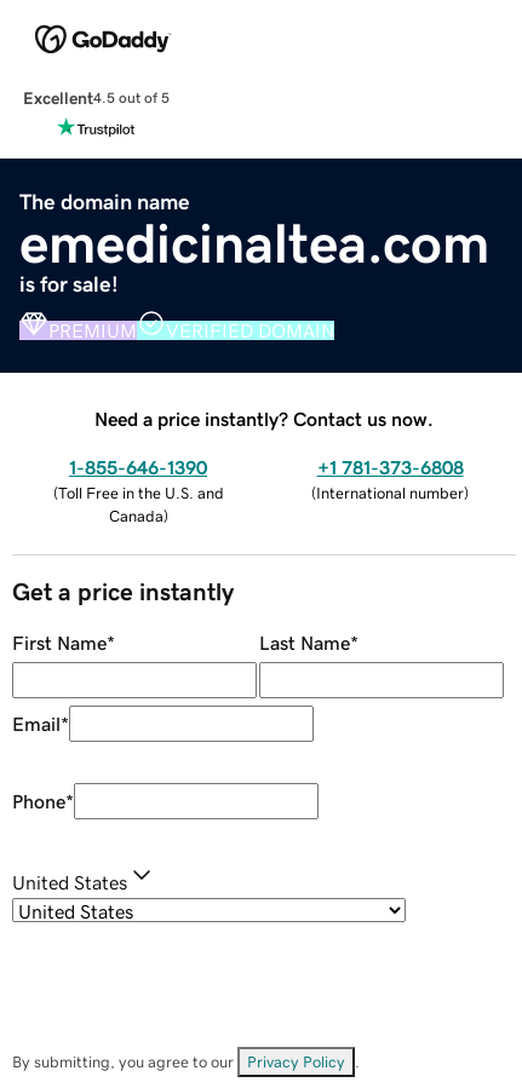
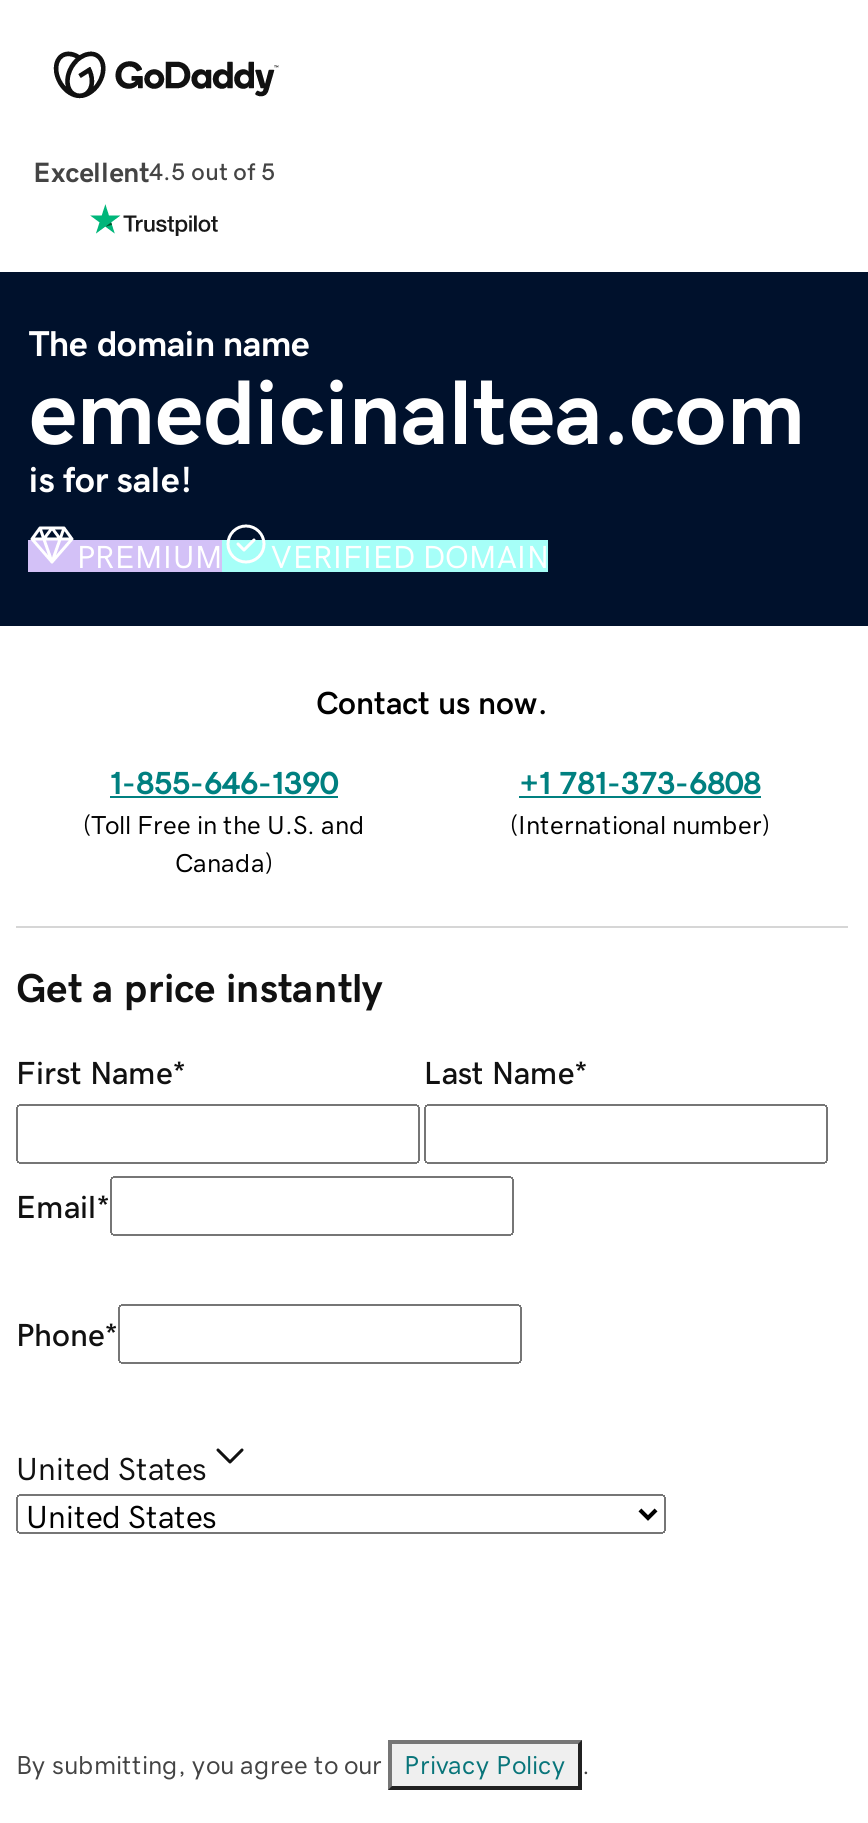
[94,409,434,428] Need a price instantly? Contact us now. -> [316,685,548,717] Contact us now.

